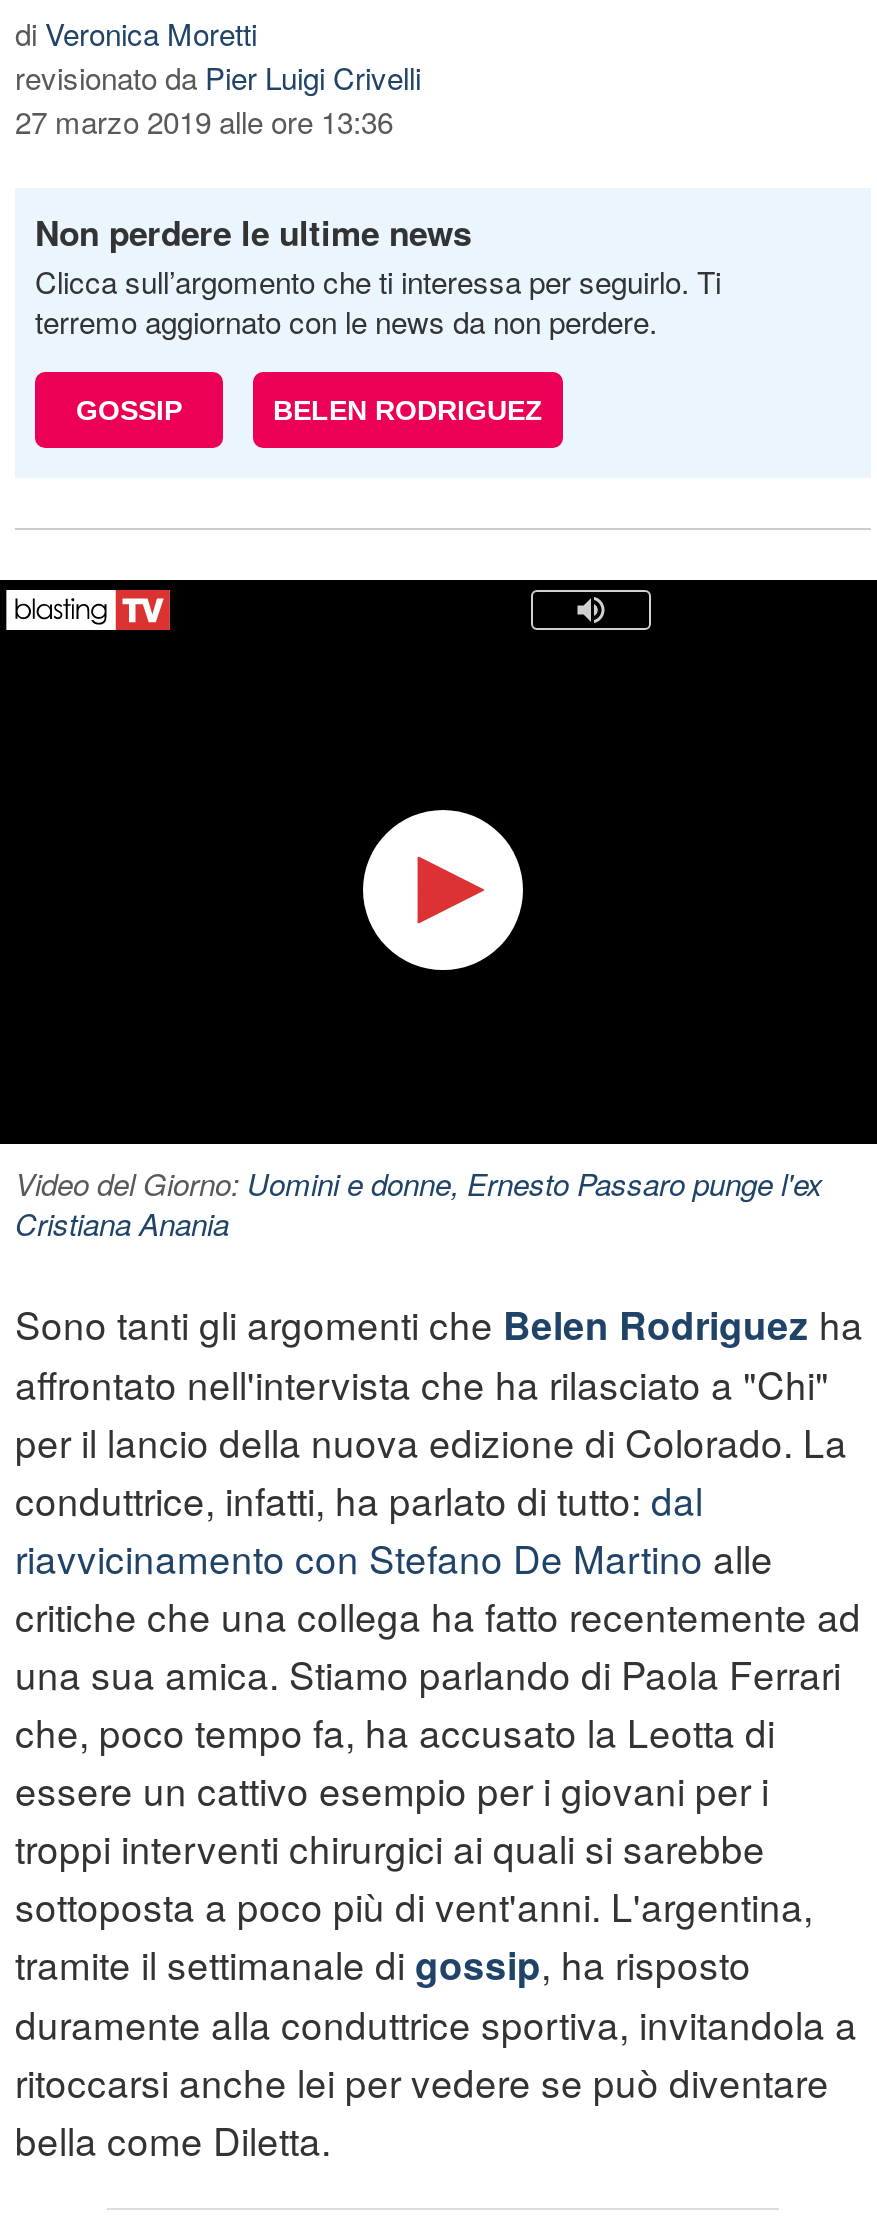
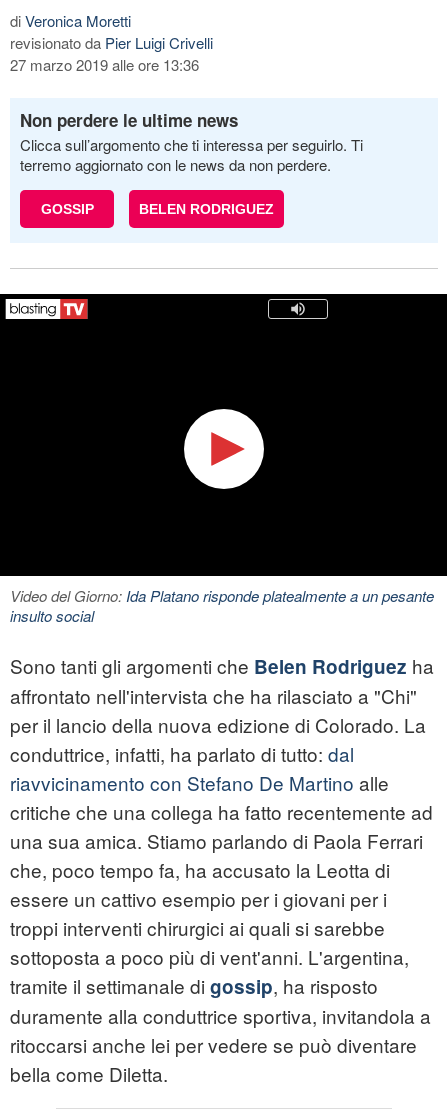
[15,1163,823,1245] Video del Giorno: Uomini e donne, Ernesto Passaro punge l'ex | Cristiana Anania -> [10,585,434,626] Video del Giorno: Ida Platano risponde platealmente a un pesante | insulto social

